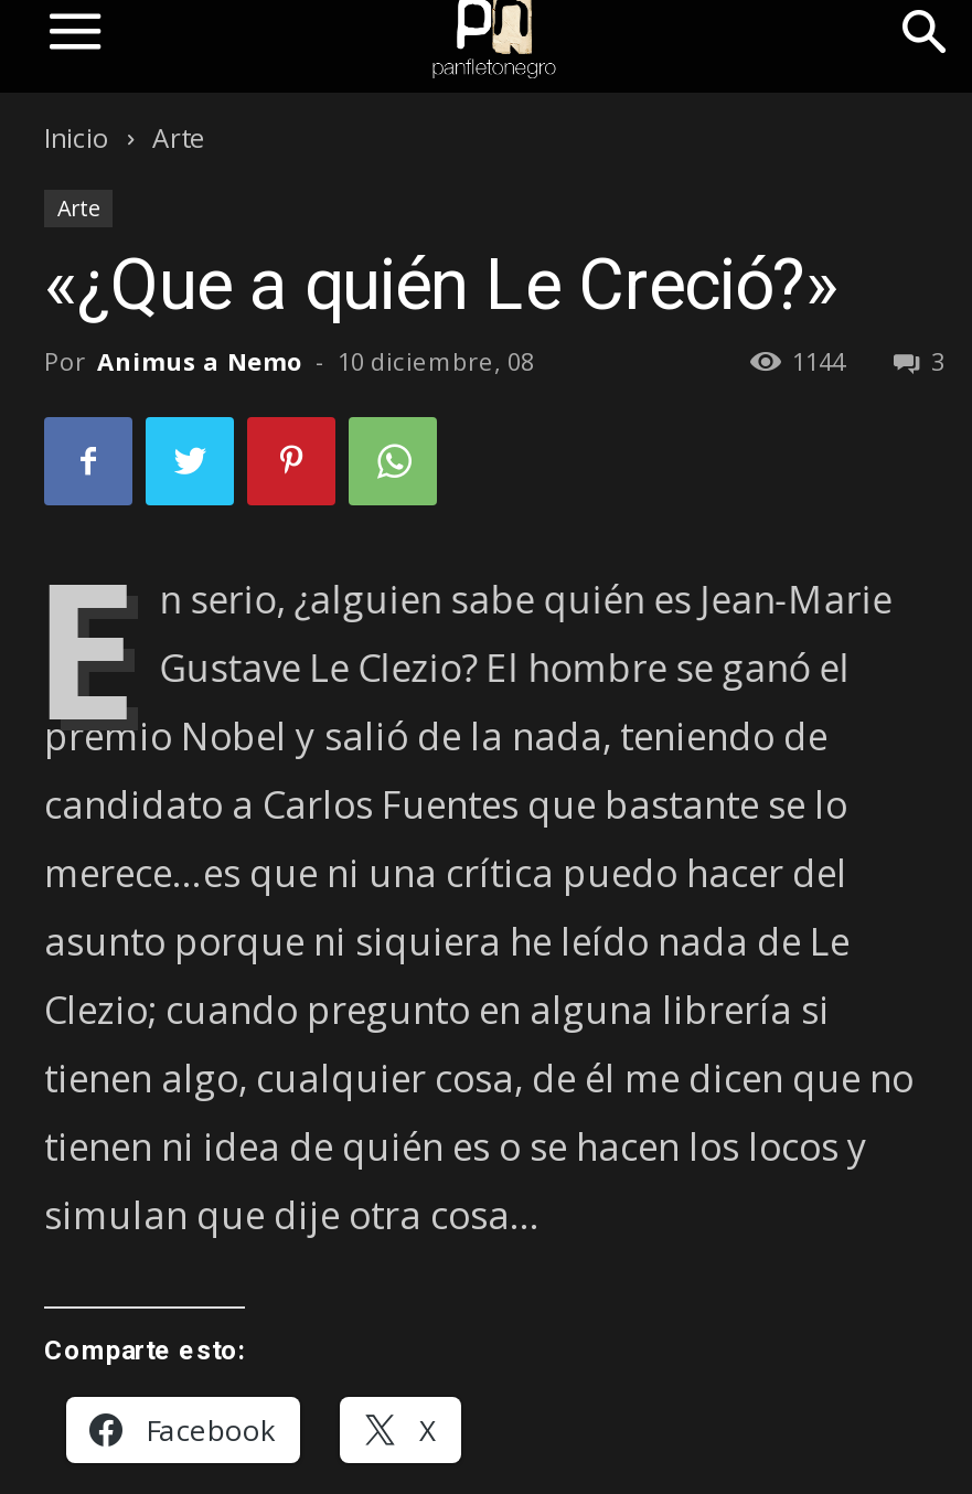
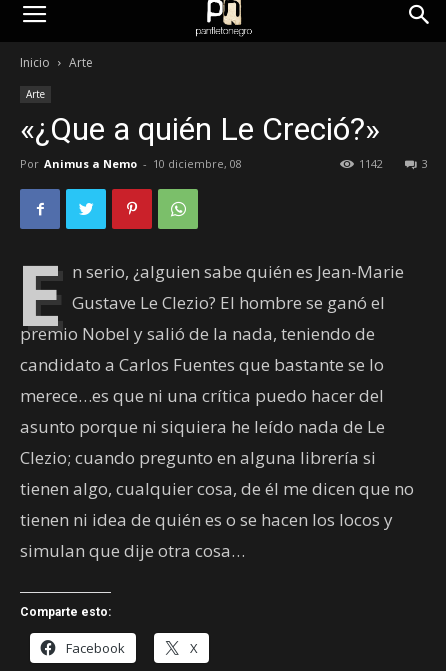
[792,344,845,377] 1144 -> [359,156,383,171] 1142

